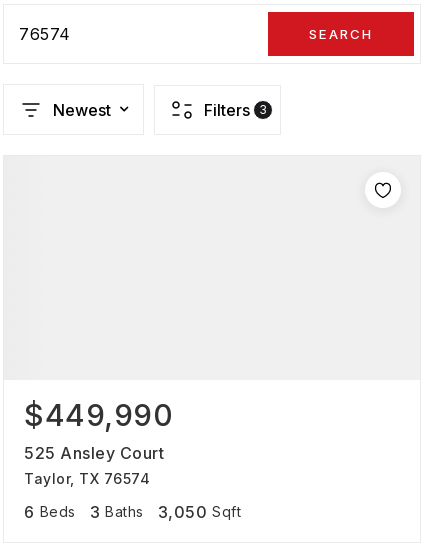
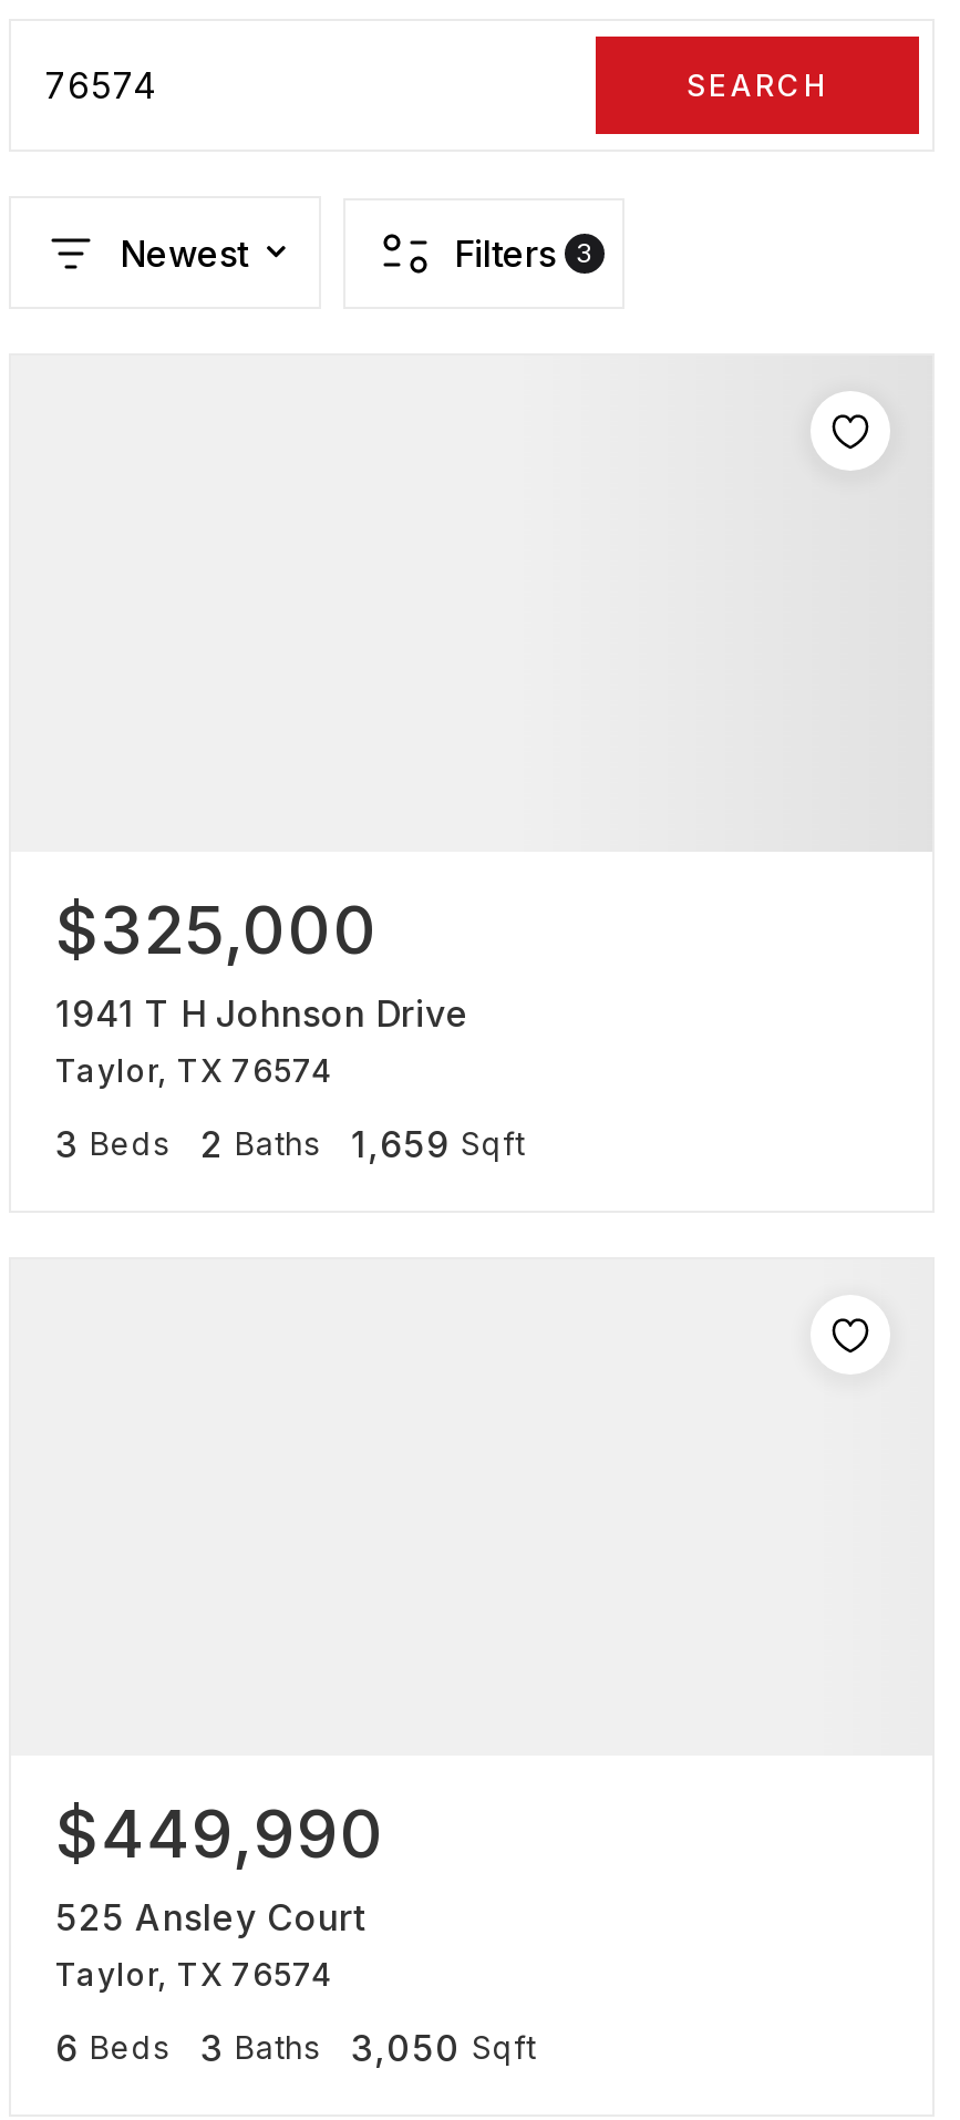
none -> [55,889,525,1166] $325,000 | 1941 T H Johnson Drive | Taylor, TX 76574 | 3 Beds | 2 Baths | 1,659 Sqft

